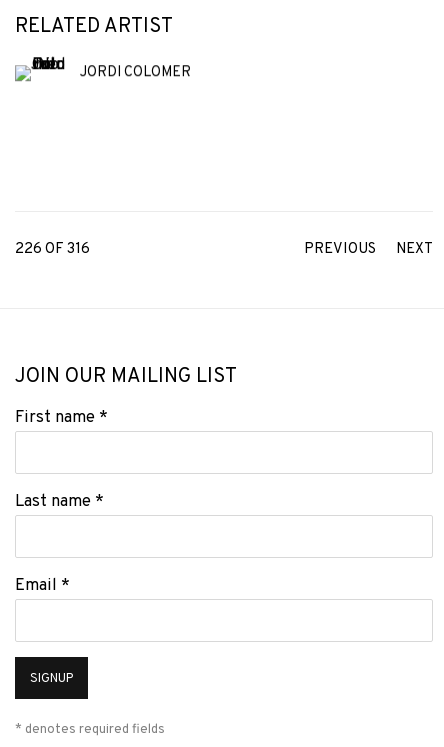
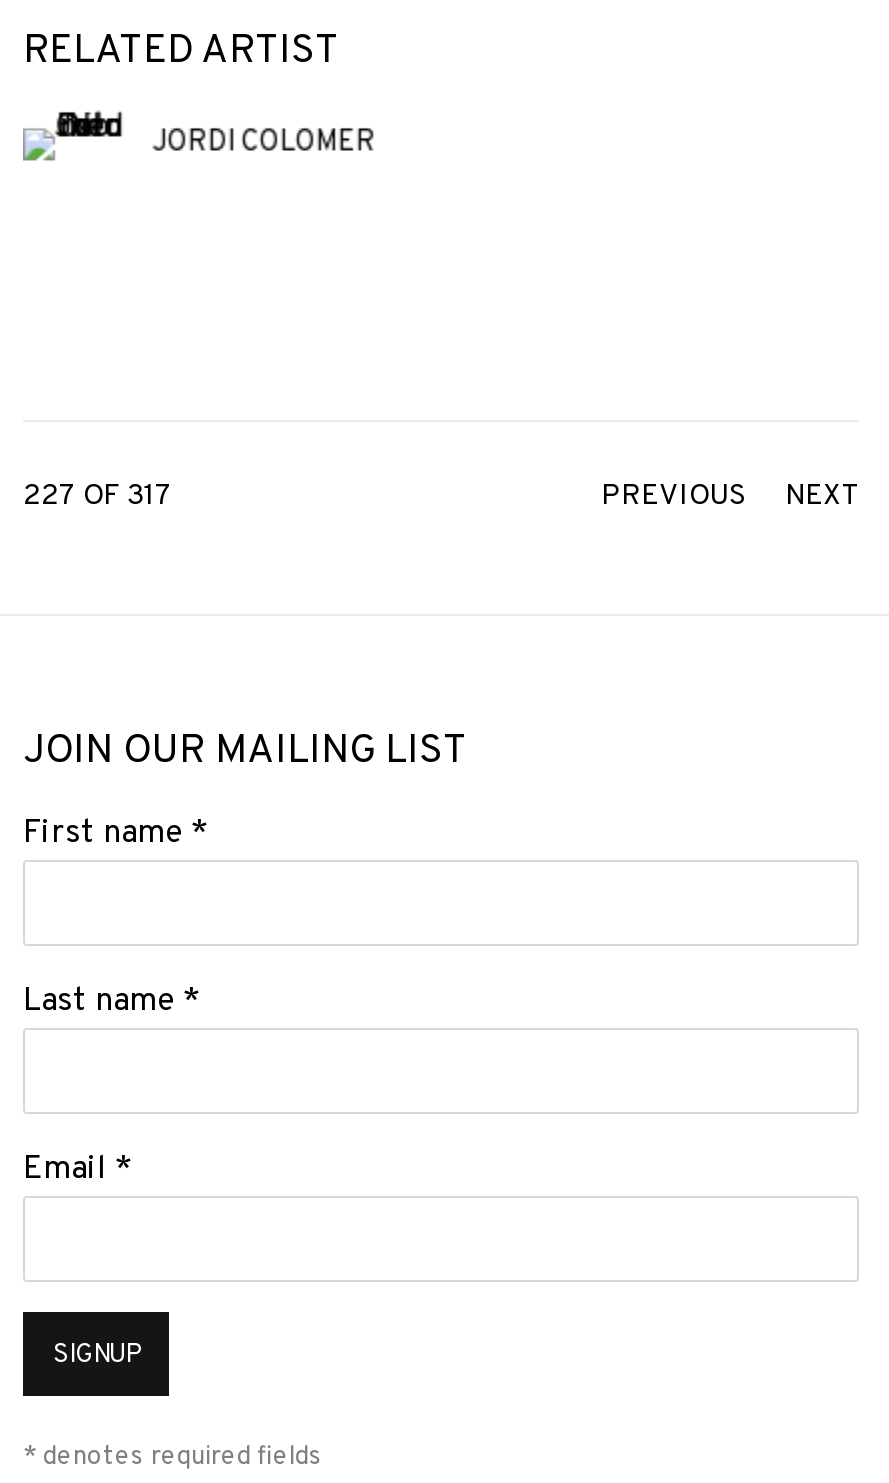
[15,240,90,259] 226 OF 316 -> [23,478,173,516] 227 OF 317

